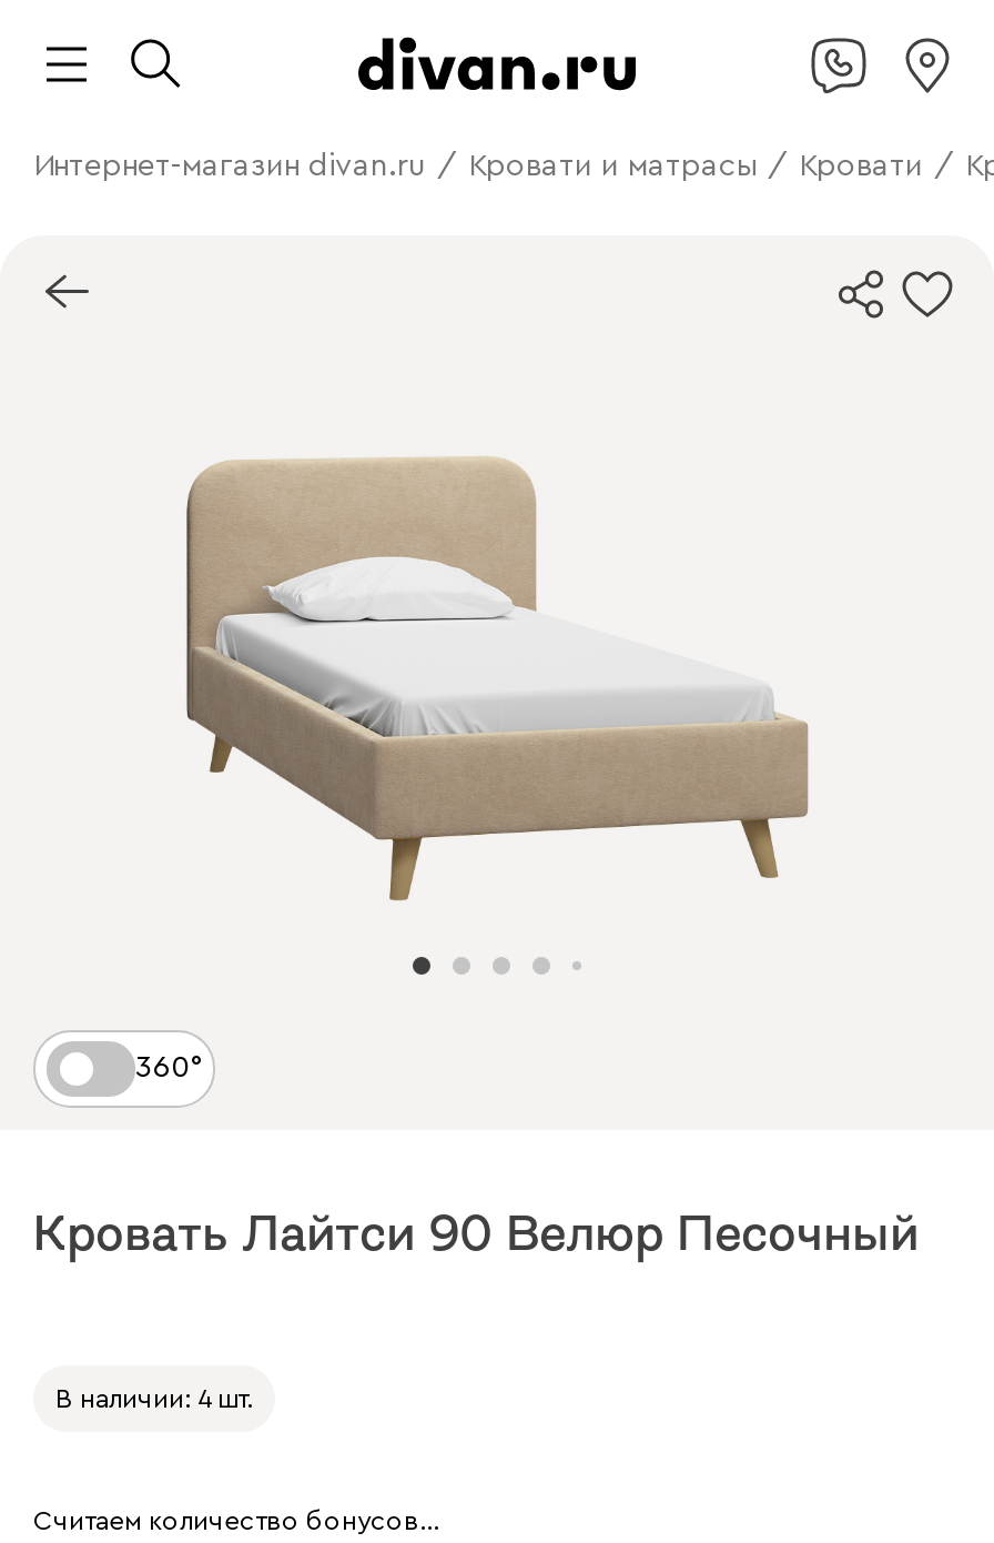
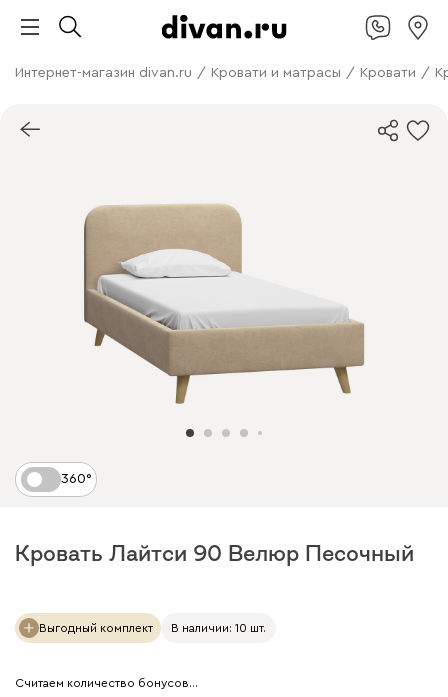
[55,1384,253,1411] В наличии: 4 шт. -> [39,621,266,633] Выгодный комплект | В наличии: 10 шт.

